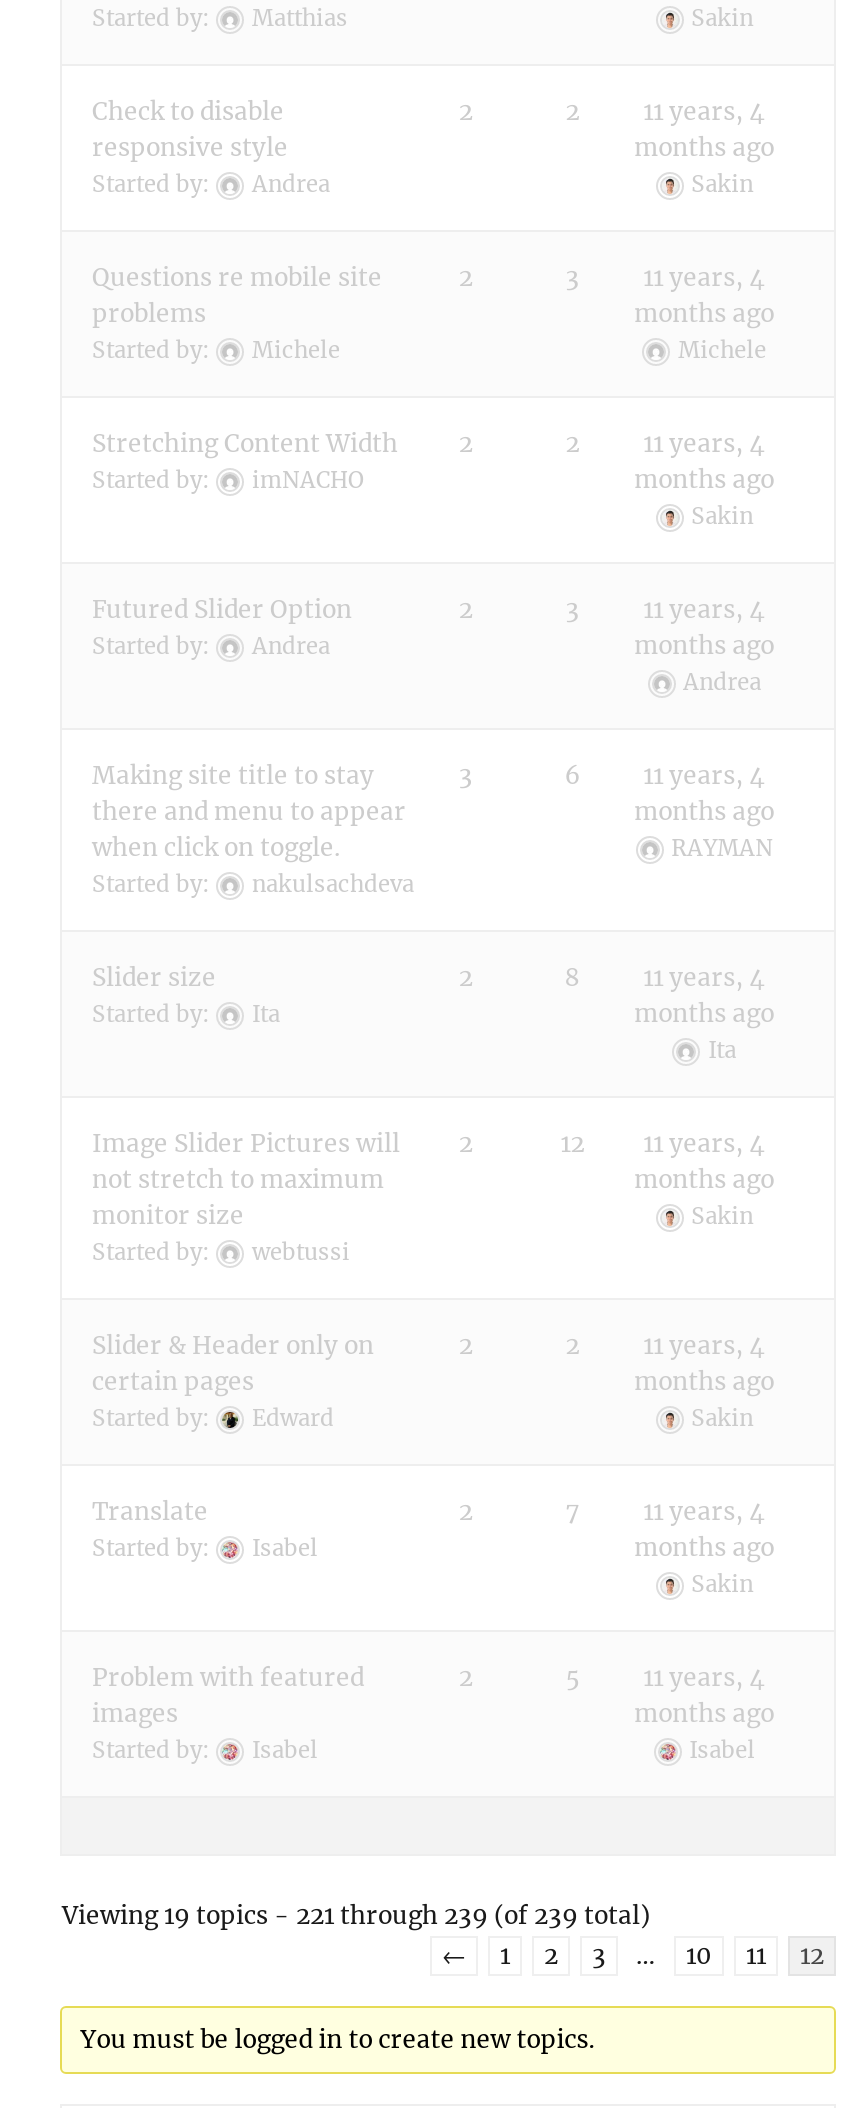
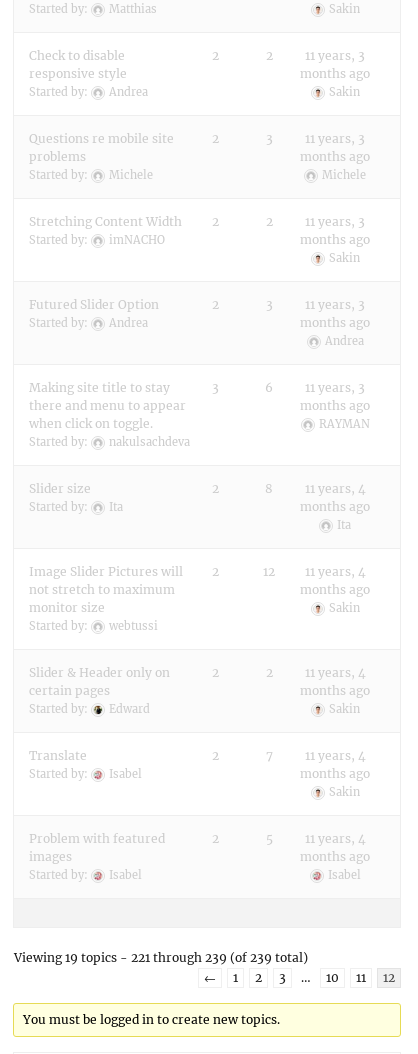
[643,96,765,126] 11 years, 4 -> [305,48,365,63] 11 years, 3
[643,262,765,292] 11 years, 4 -> [305,131,365,146] 11 years, 3
[643,428,765,458] 11 years, 4 -> [305,214,365,229] 11 years, 3
[643,594,765,624] 11 years, 4 -> [305,297,365,312] 11 years, 3
[643,760,765,790] 11 years, 4 -> [305,380,365,395] 11 years, 3

